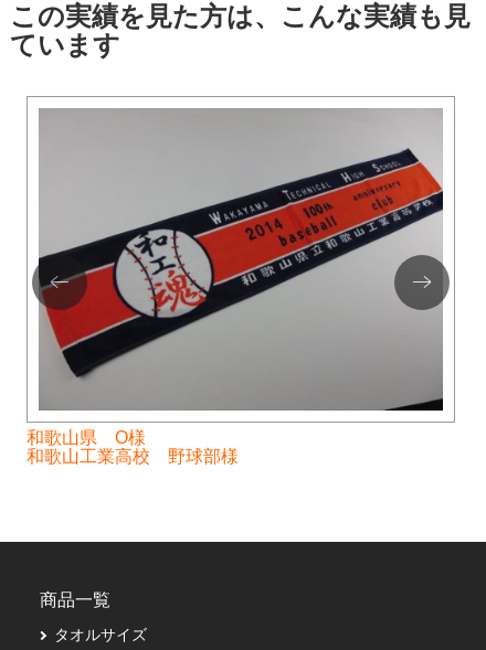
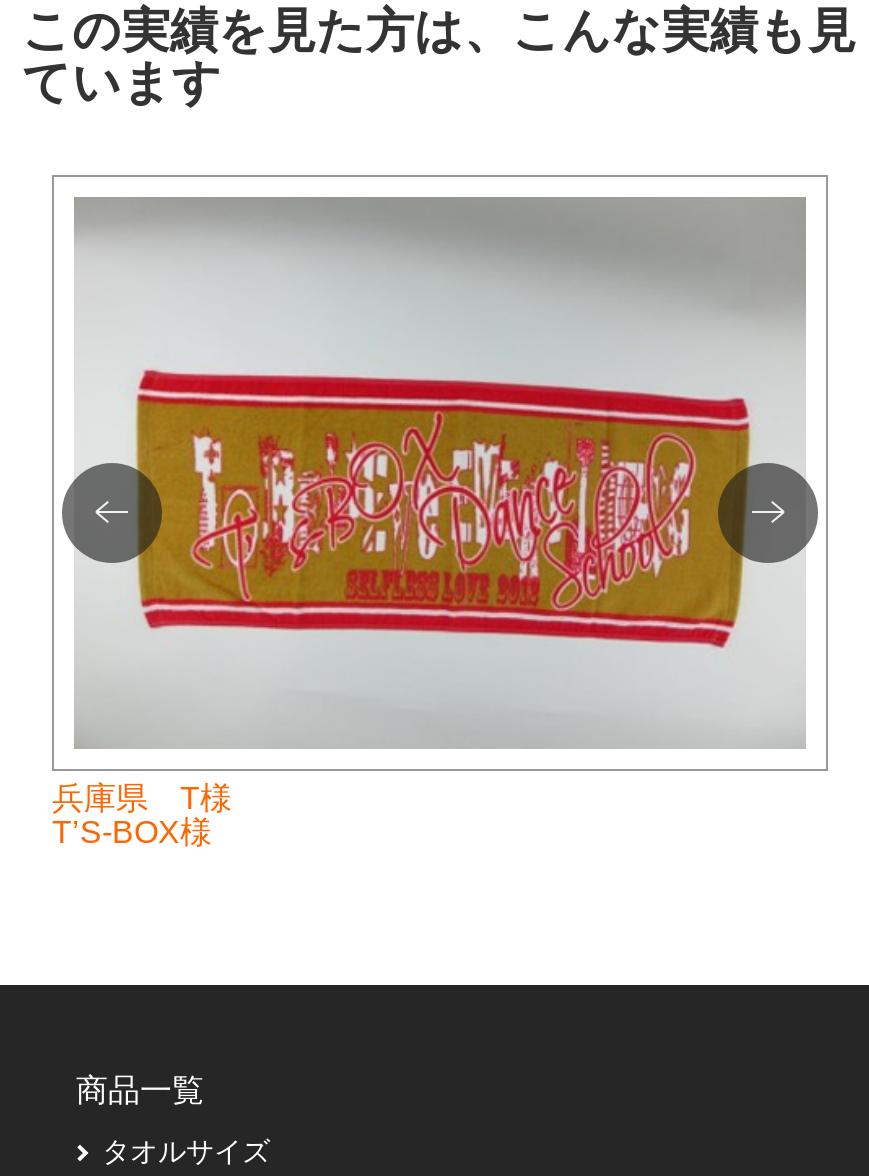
[27,115,444,466] [image] | 和歌山県 O様 | 和歌山工業高校 野球部様 -> [52,212,806,849] [image] | 兵庫県 T様 | T’S-BOX様

